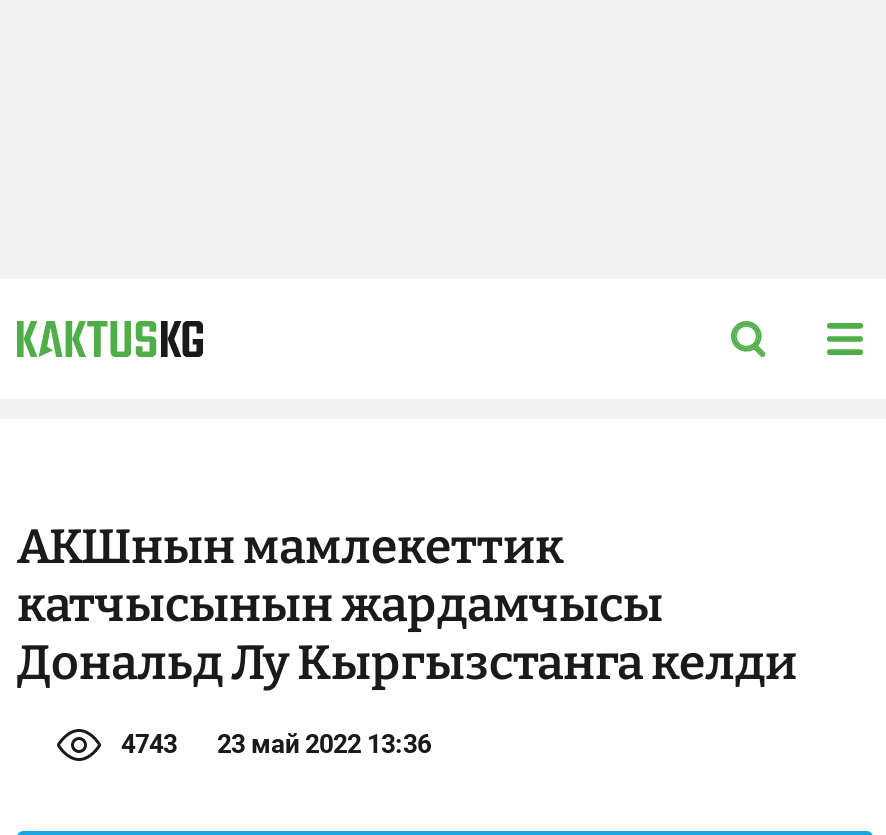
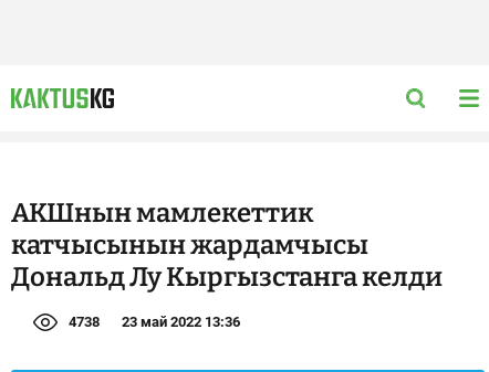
[121,729,431,759] 4743 23 май 2022 13:36 -> [69,313,240,330] 4738 23 май 2022 13:36

